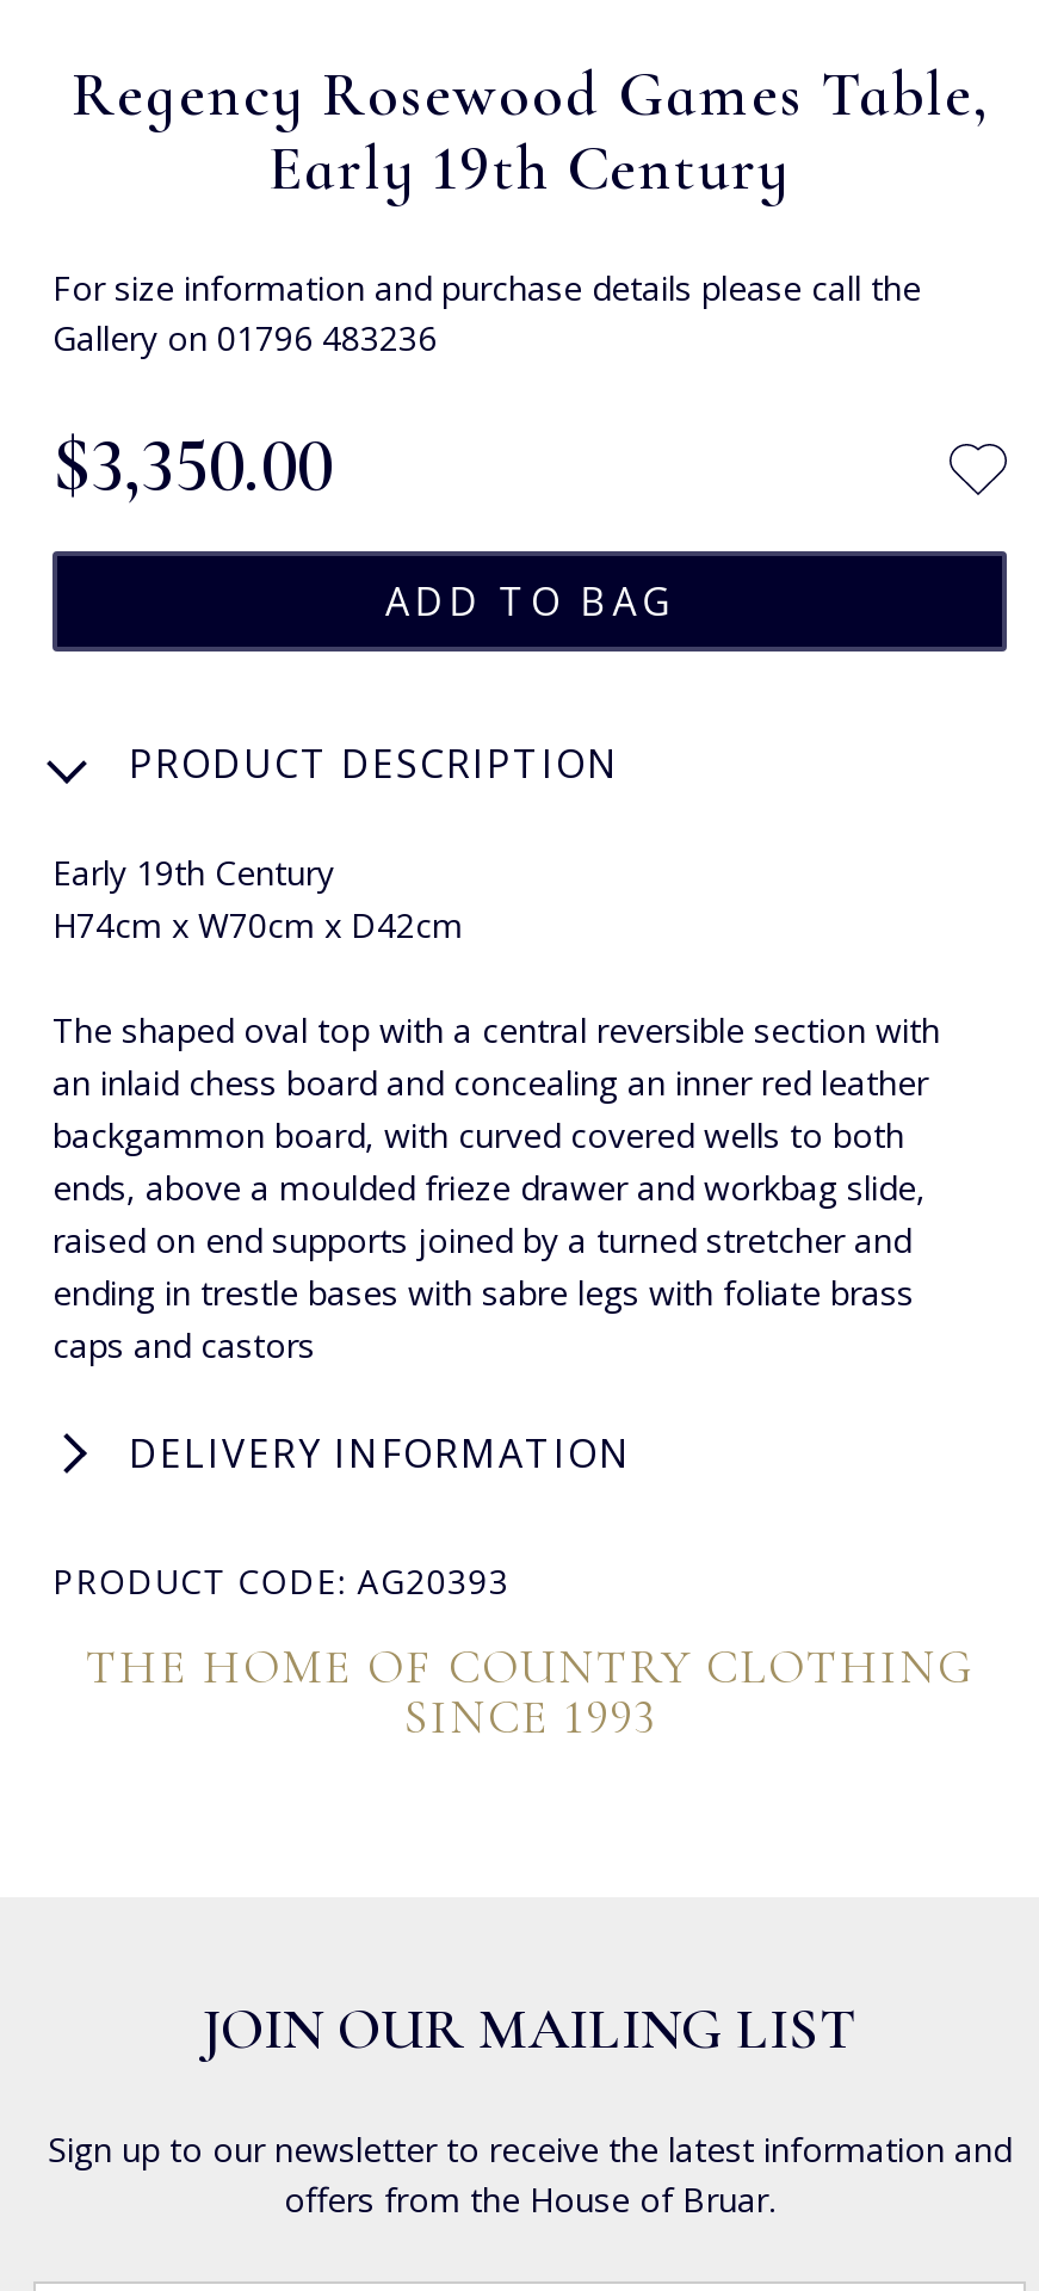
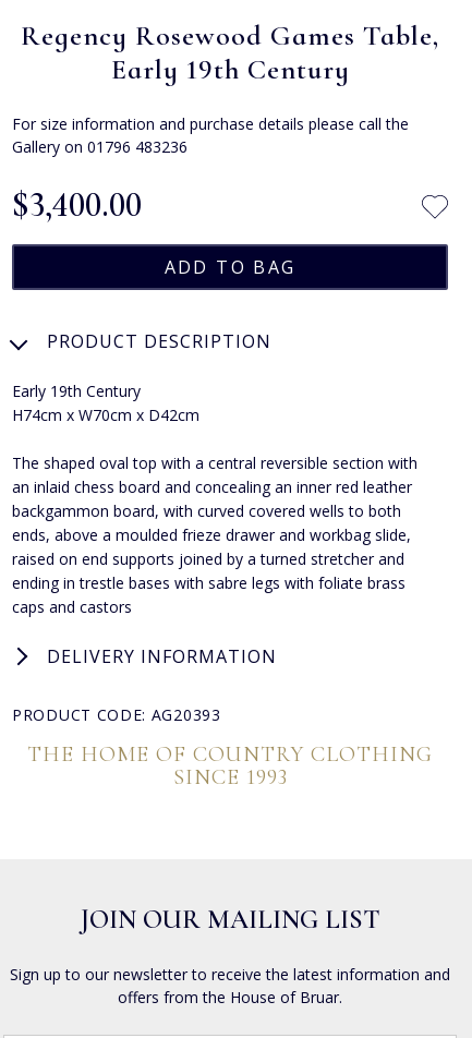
[52,417,332,510] $‌3,350.00 -> [12,183,142,226] $‌3,400.00

